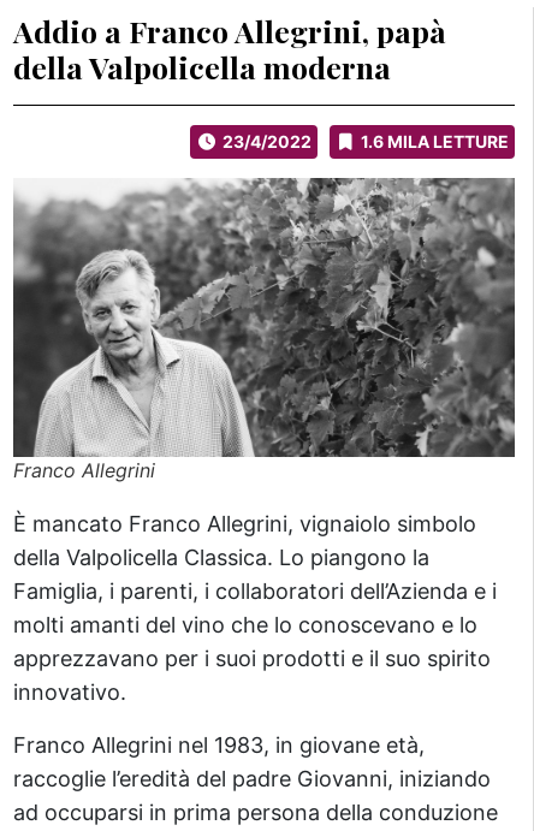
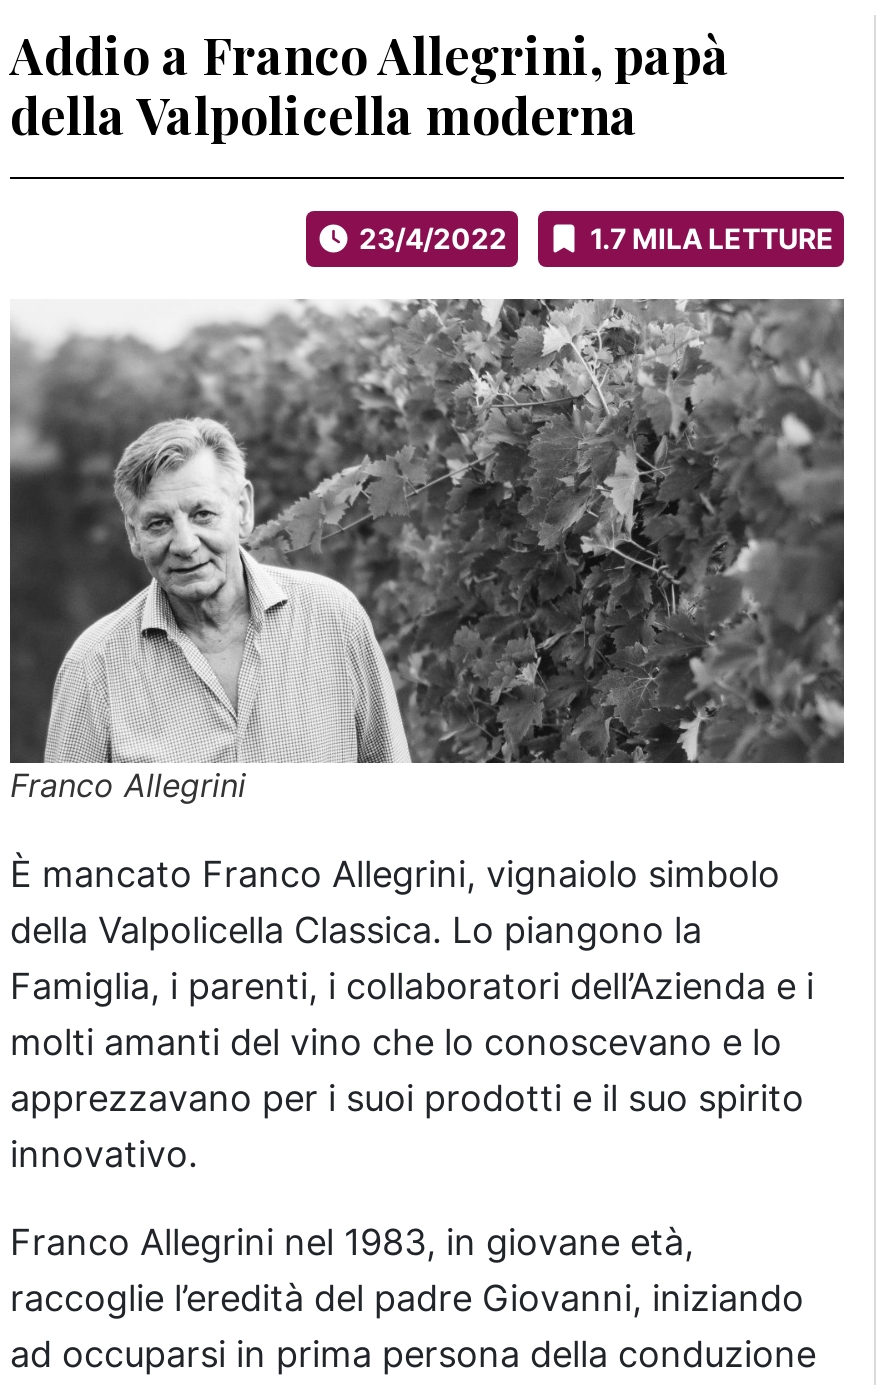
[361,131,509,151] 1.6 MILA LETTURE -> [590,220,834,254] 1.7 MILA LETTURE

